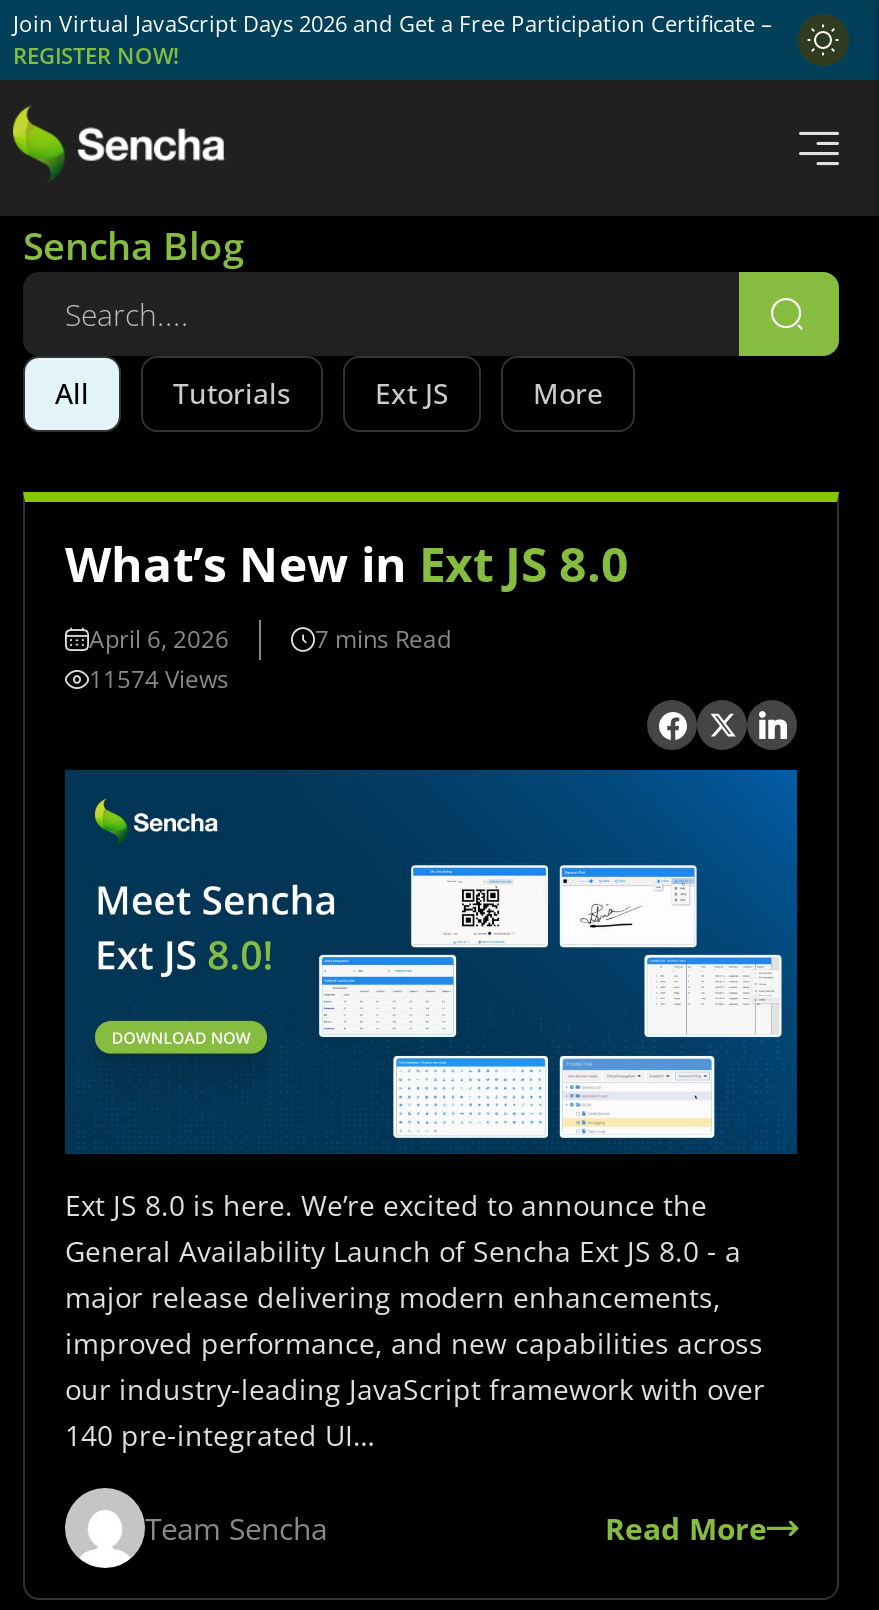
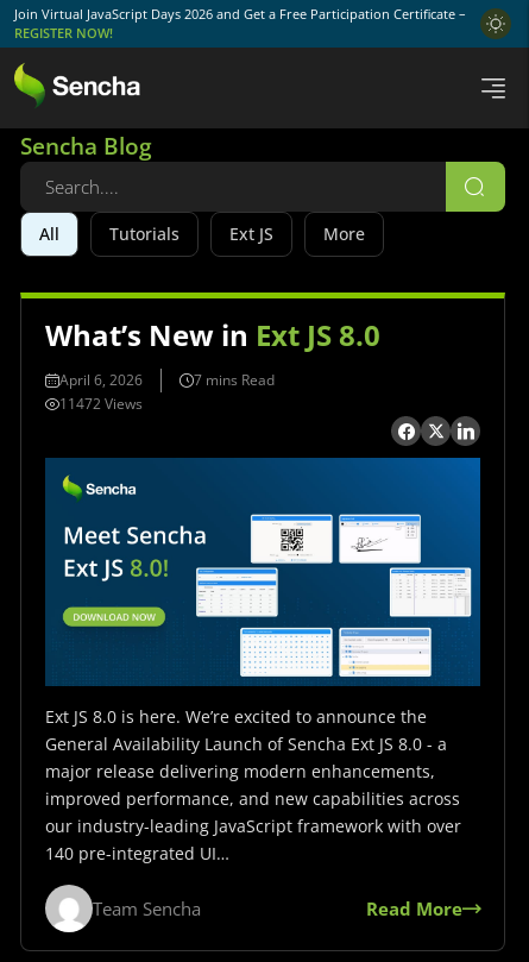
[89,662,229,696] 11574 Views -> [59,394,143,414] 11472 Views

